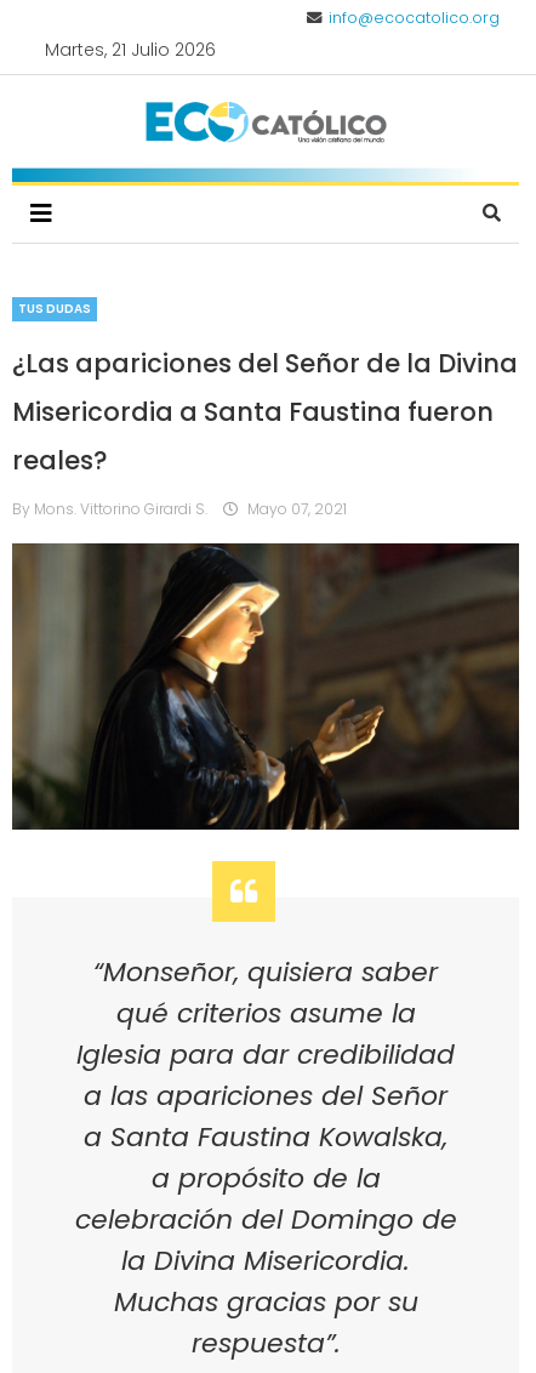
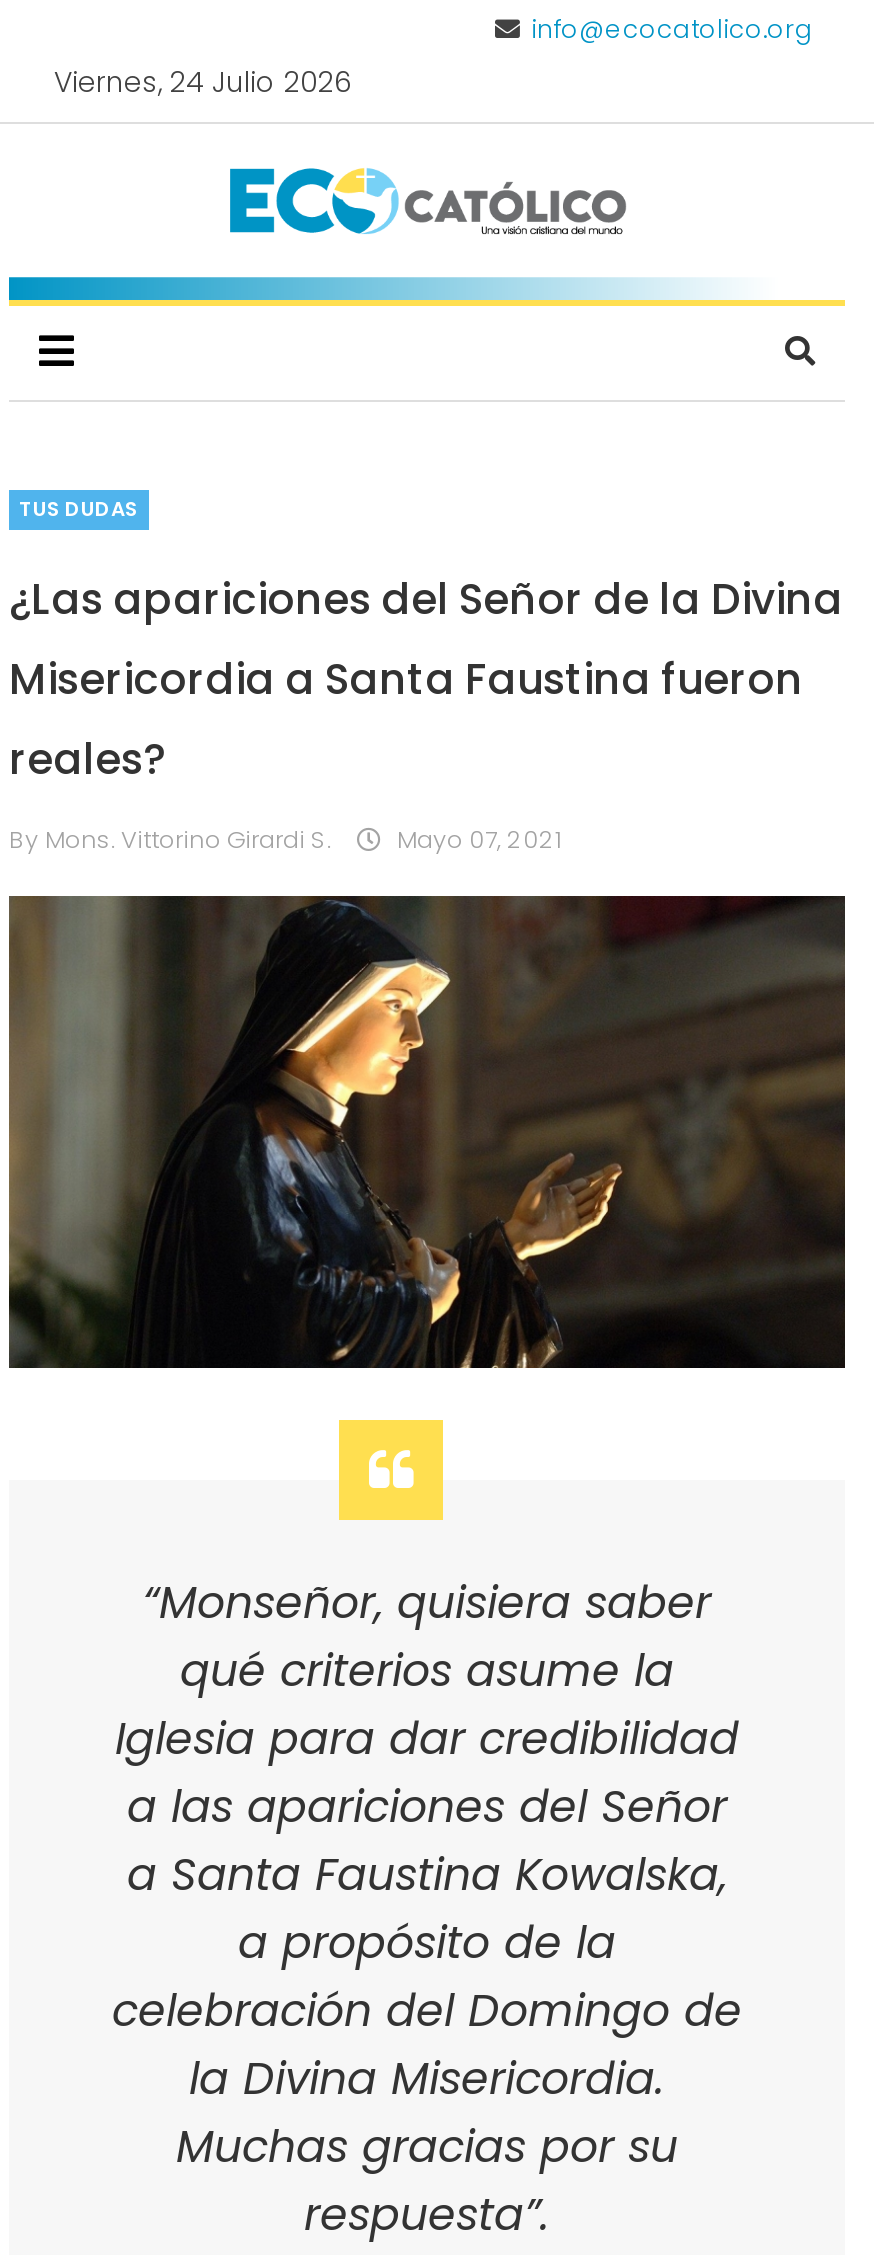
[44,38,215,62] Martes, 21 Julio 2026 -> [54,62,352,102] Viernes, 24 Julio 2026

